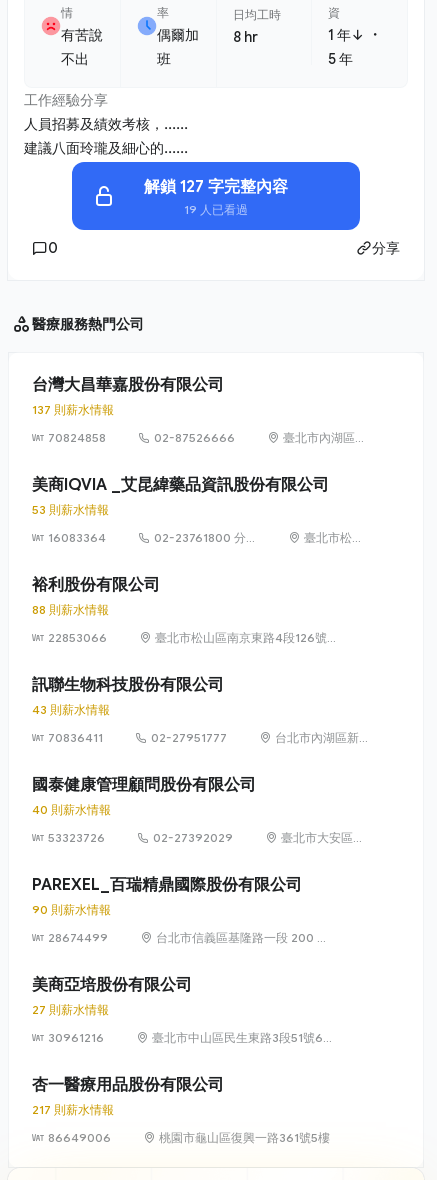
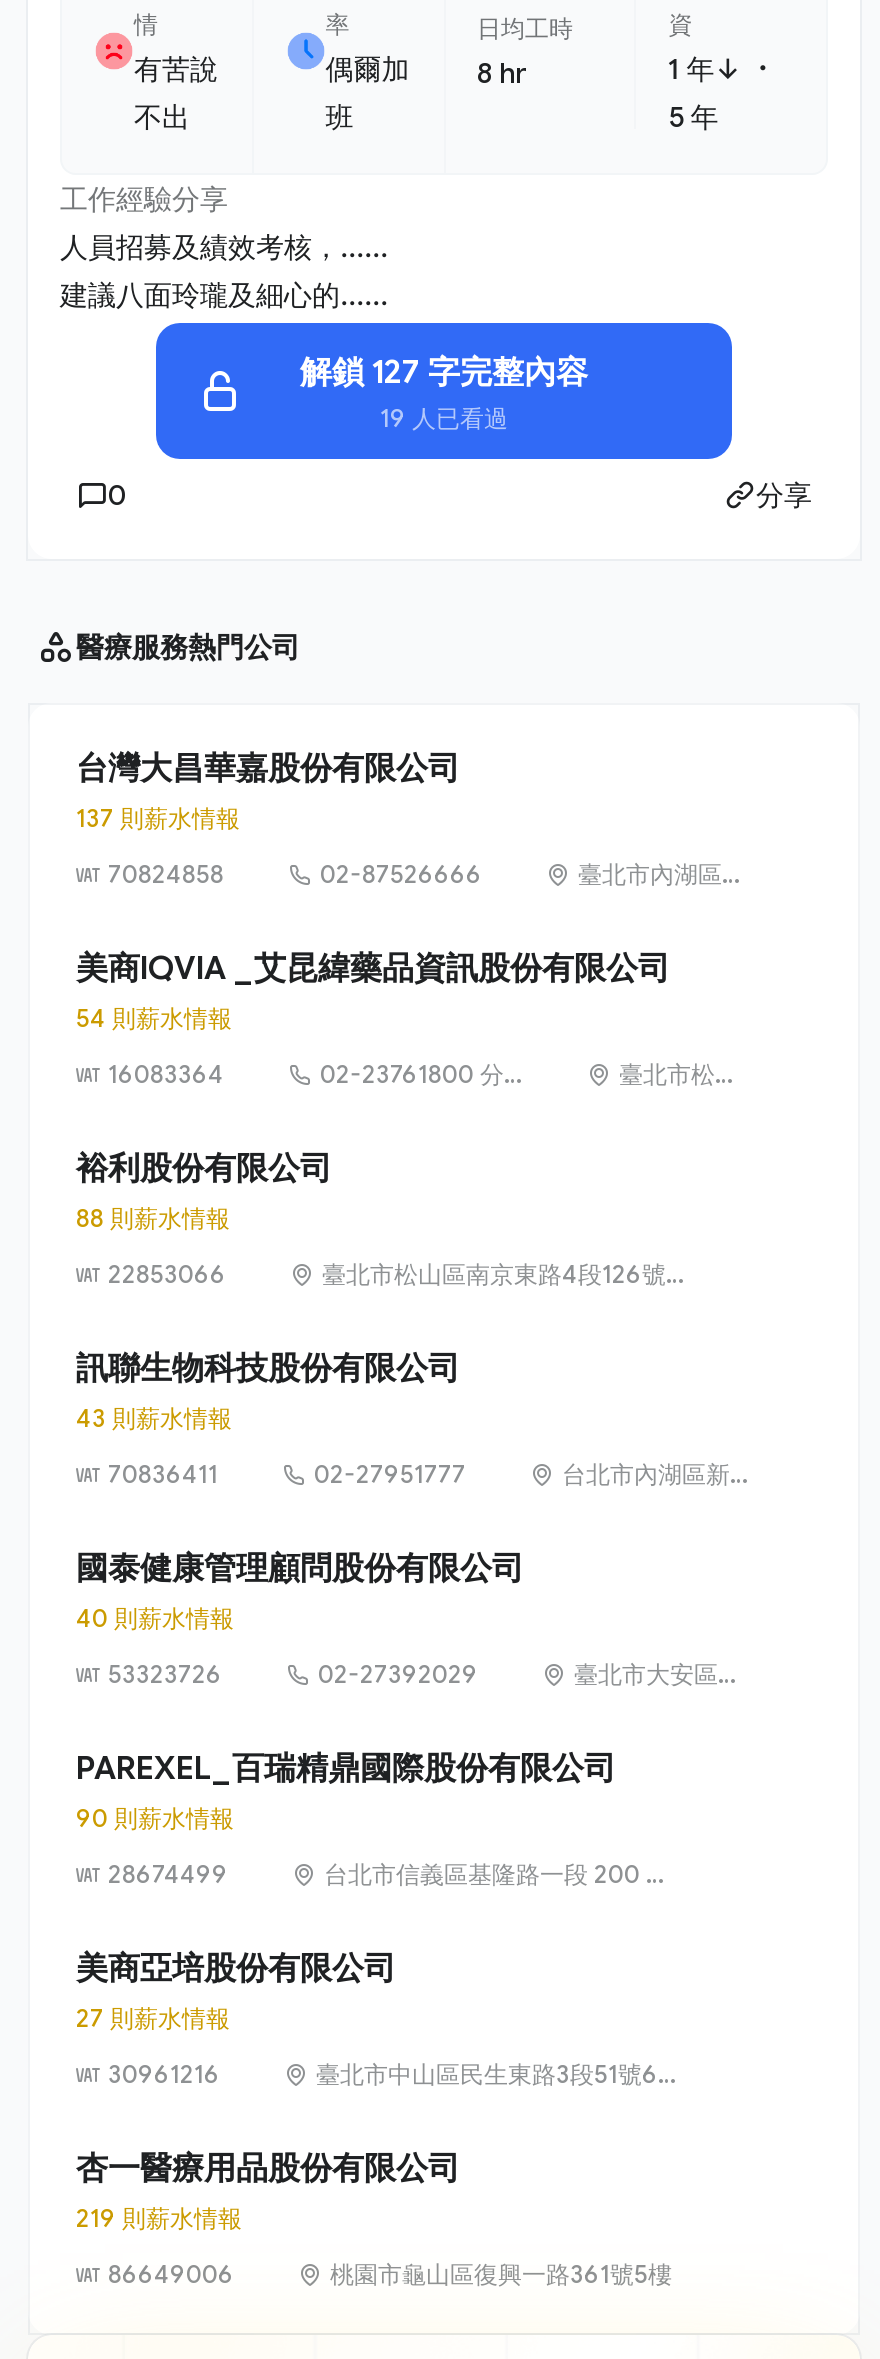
[32,502,109,517] 53 則薪水情報 -> [76,1003,232,1033] 54 則薪水情報
[32,1102,114,1117] 217 則薪水情報 -> [76,2203,242,2233] 219 則薪水情報

